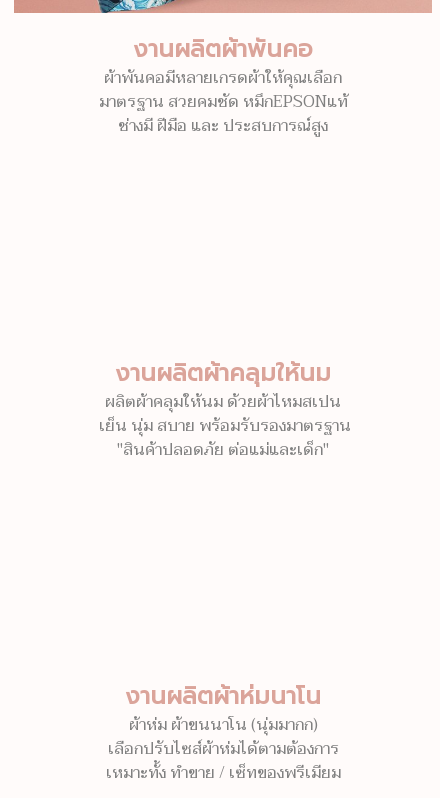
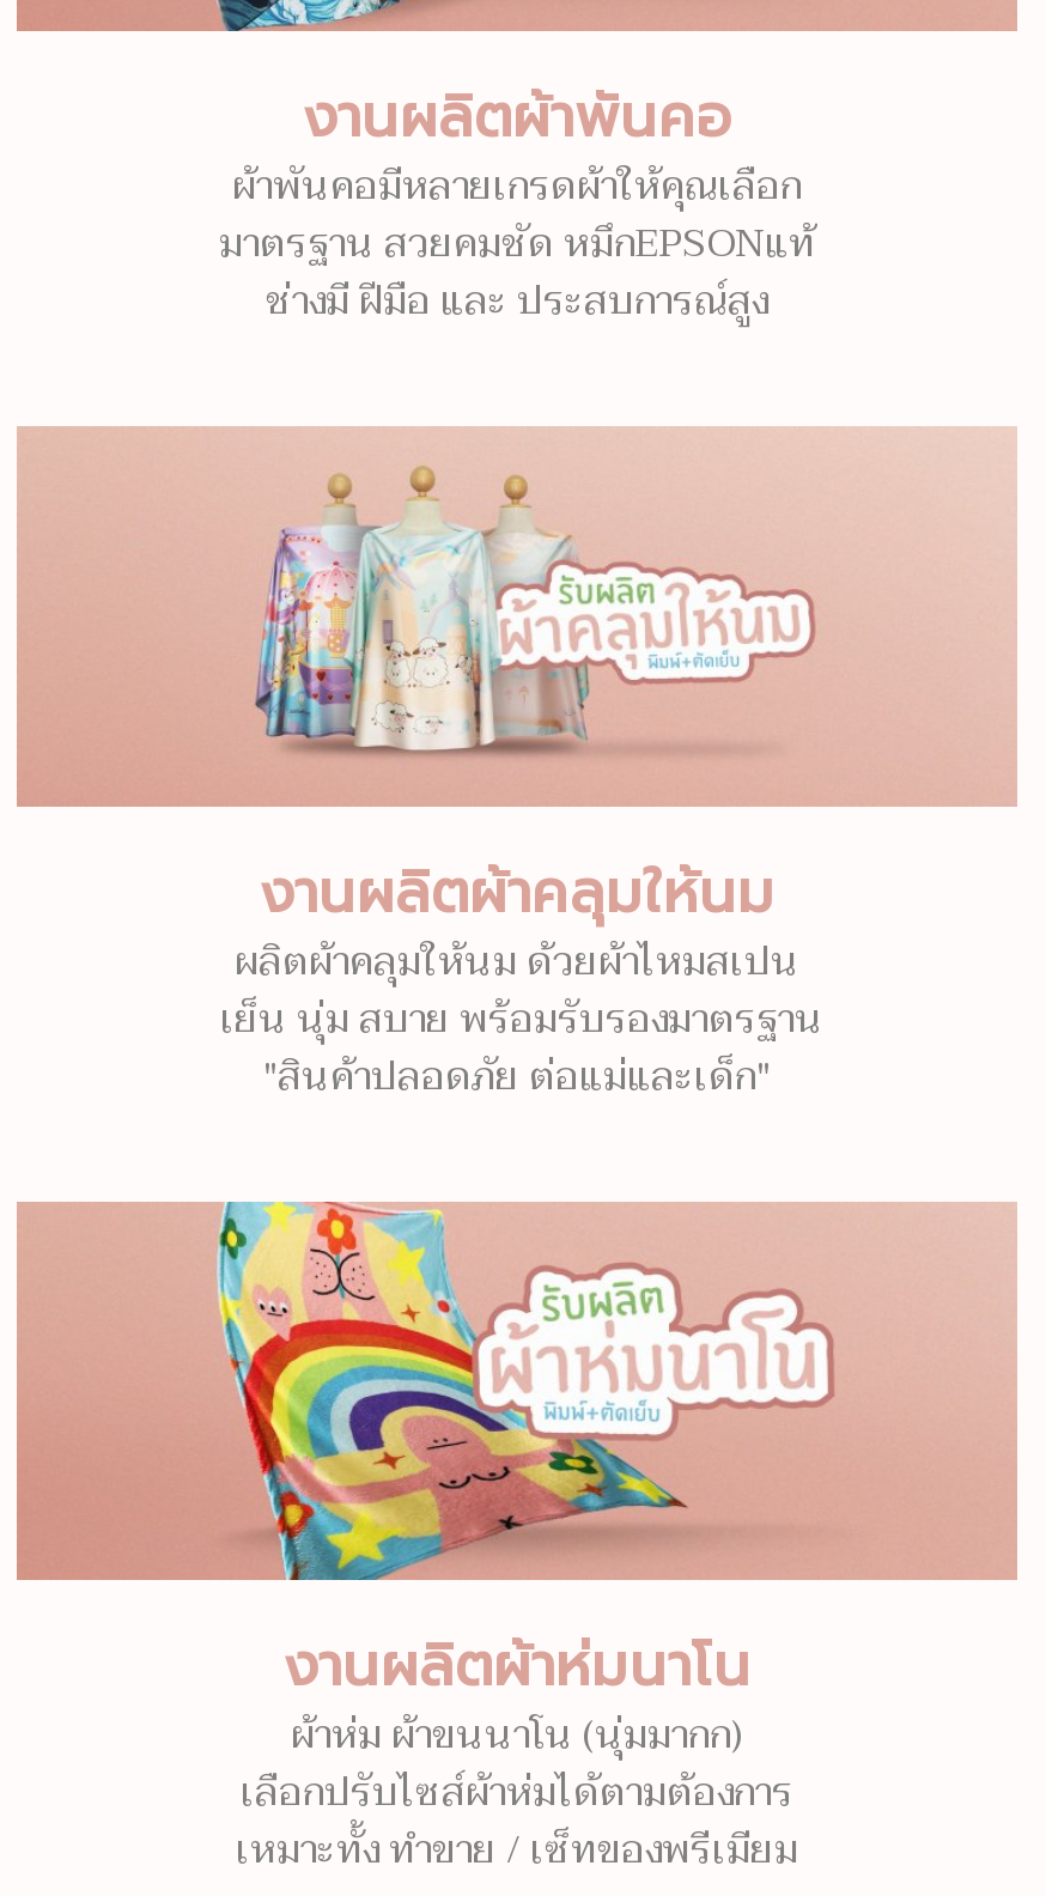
none -> [14,424,1020,809] [image]
none -> [14,1199,1020,1582] [image]

